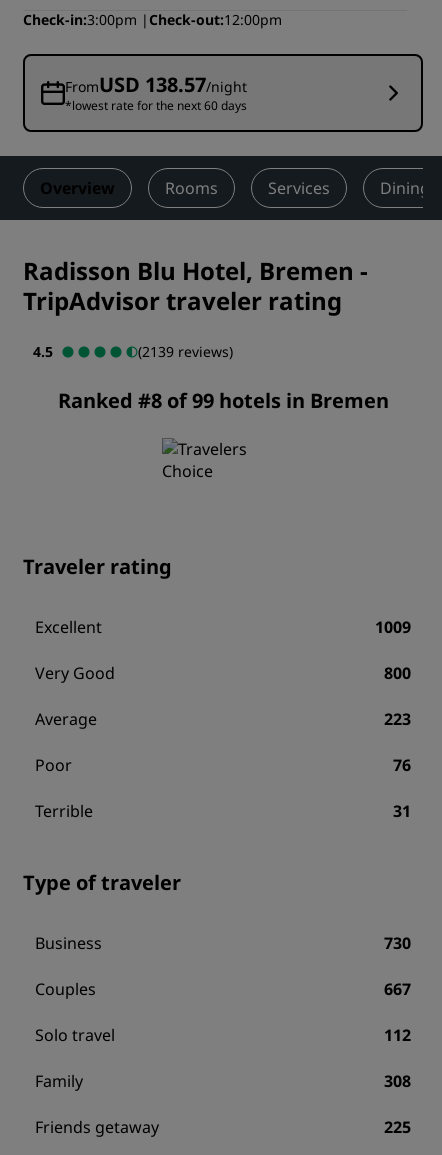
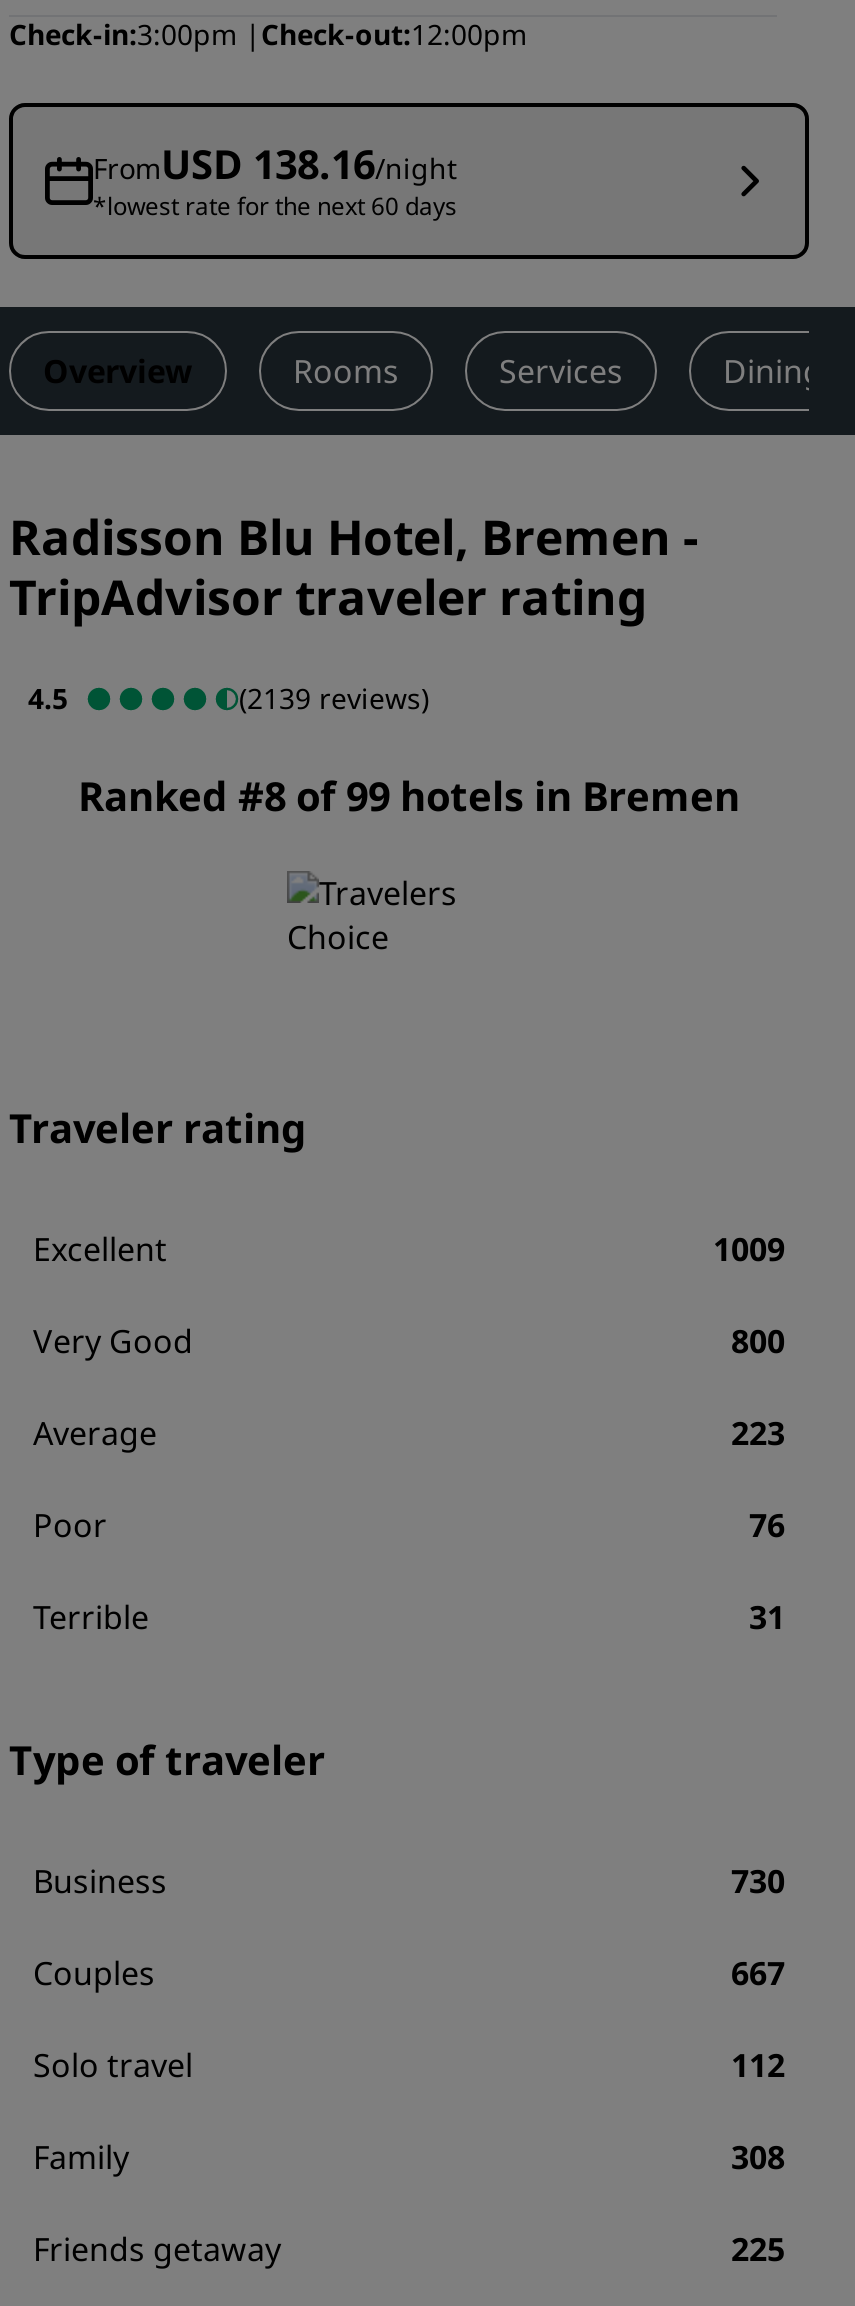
[65,71,247,98] FromUSD 138.57/night -> [93,137,457,191] FromUSD 138.16/night

